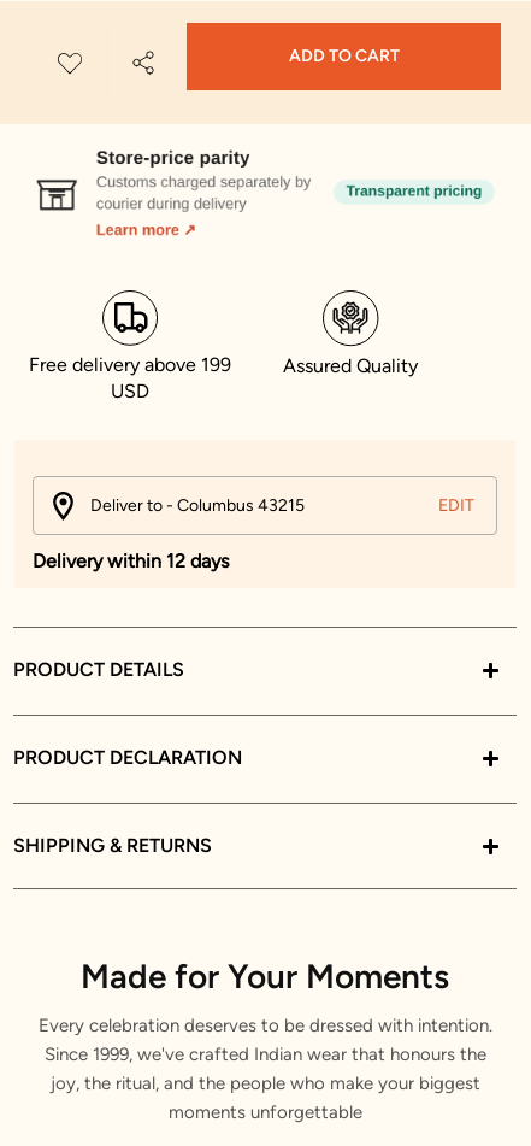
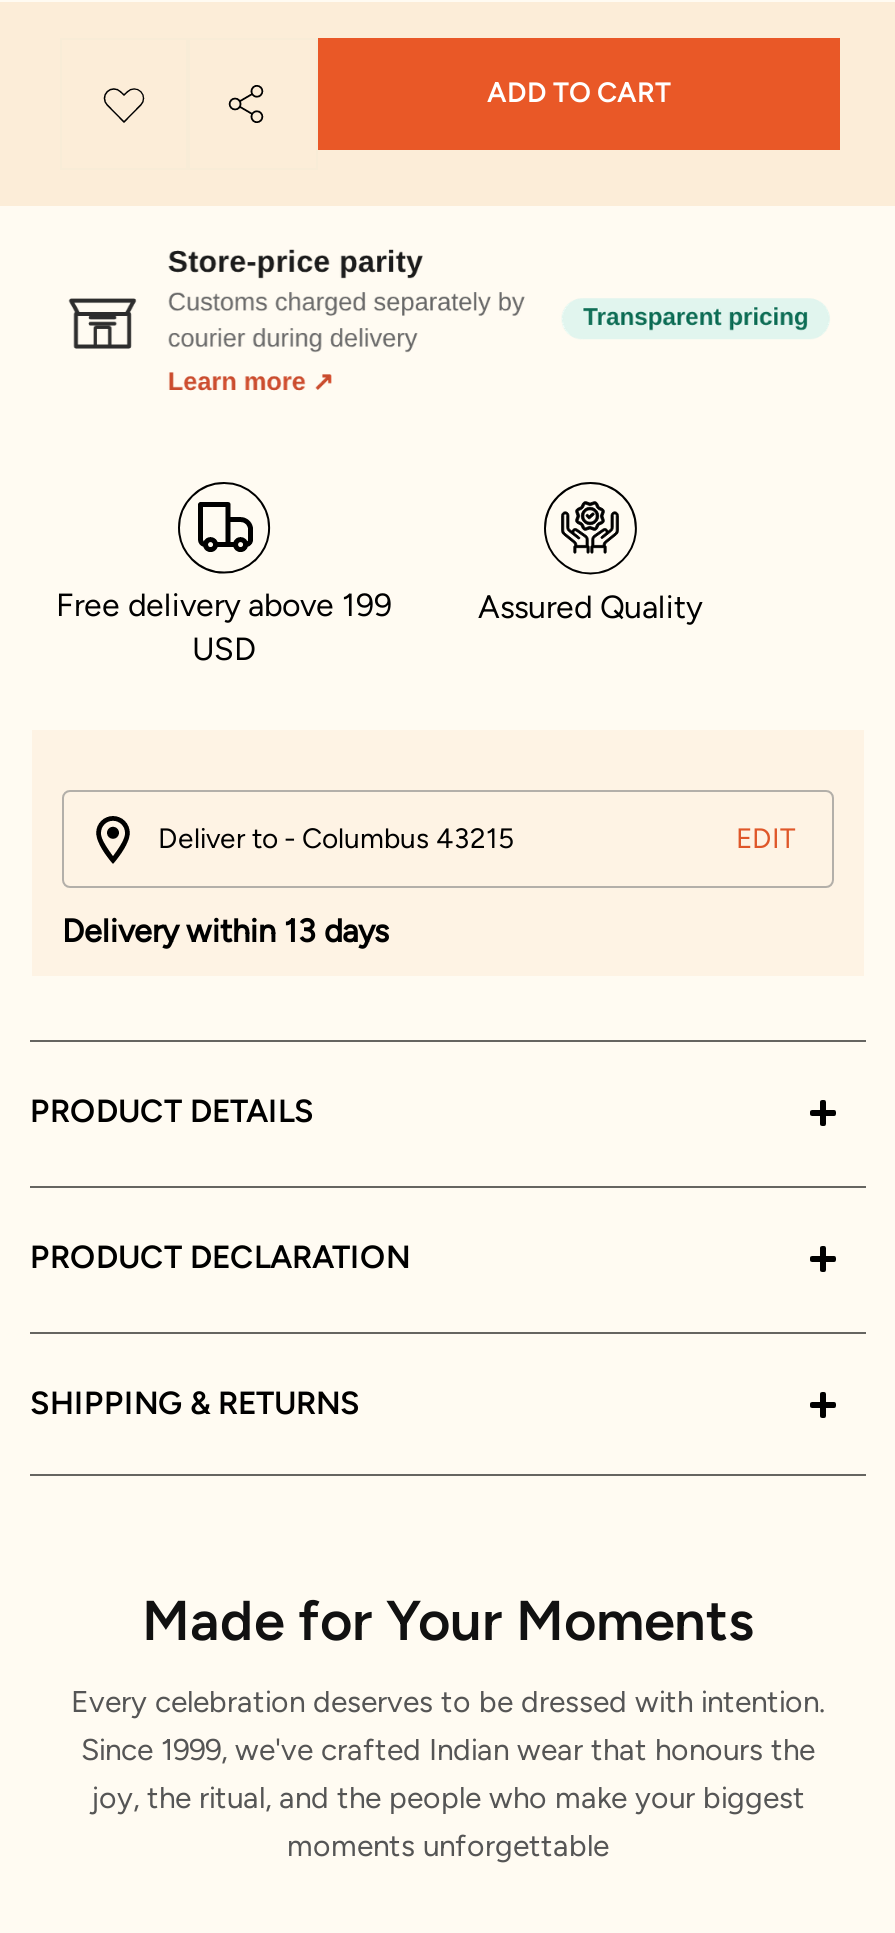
[33,550,229,573] Delivery within 12 days -> [62,913,388,951] Delivery within 13 days

